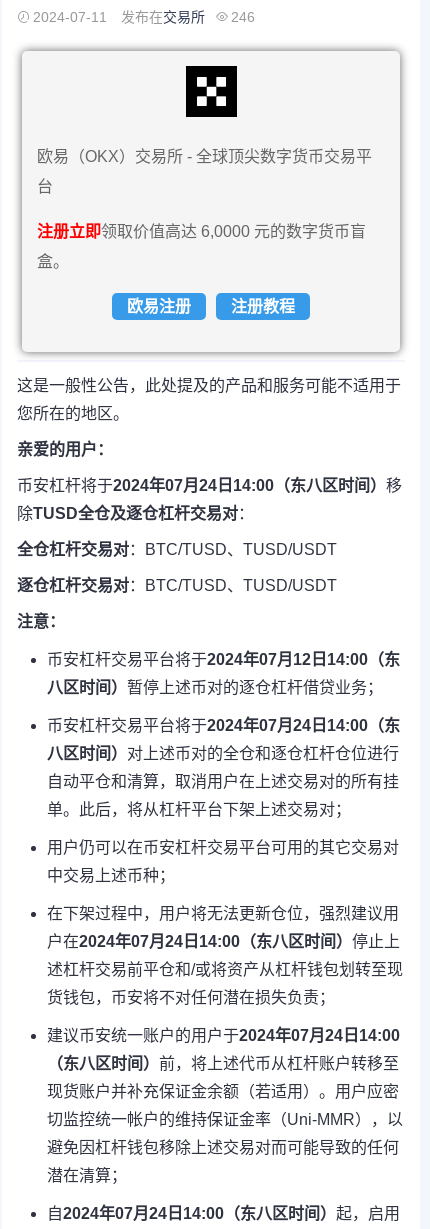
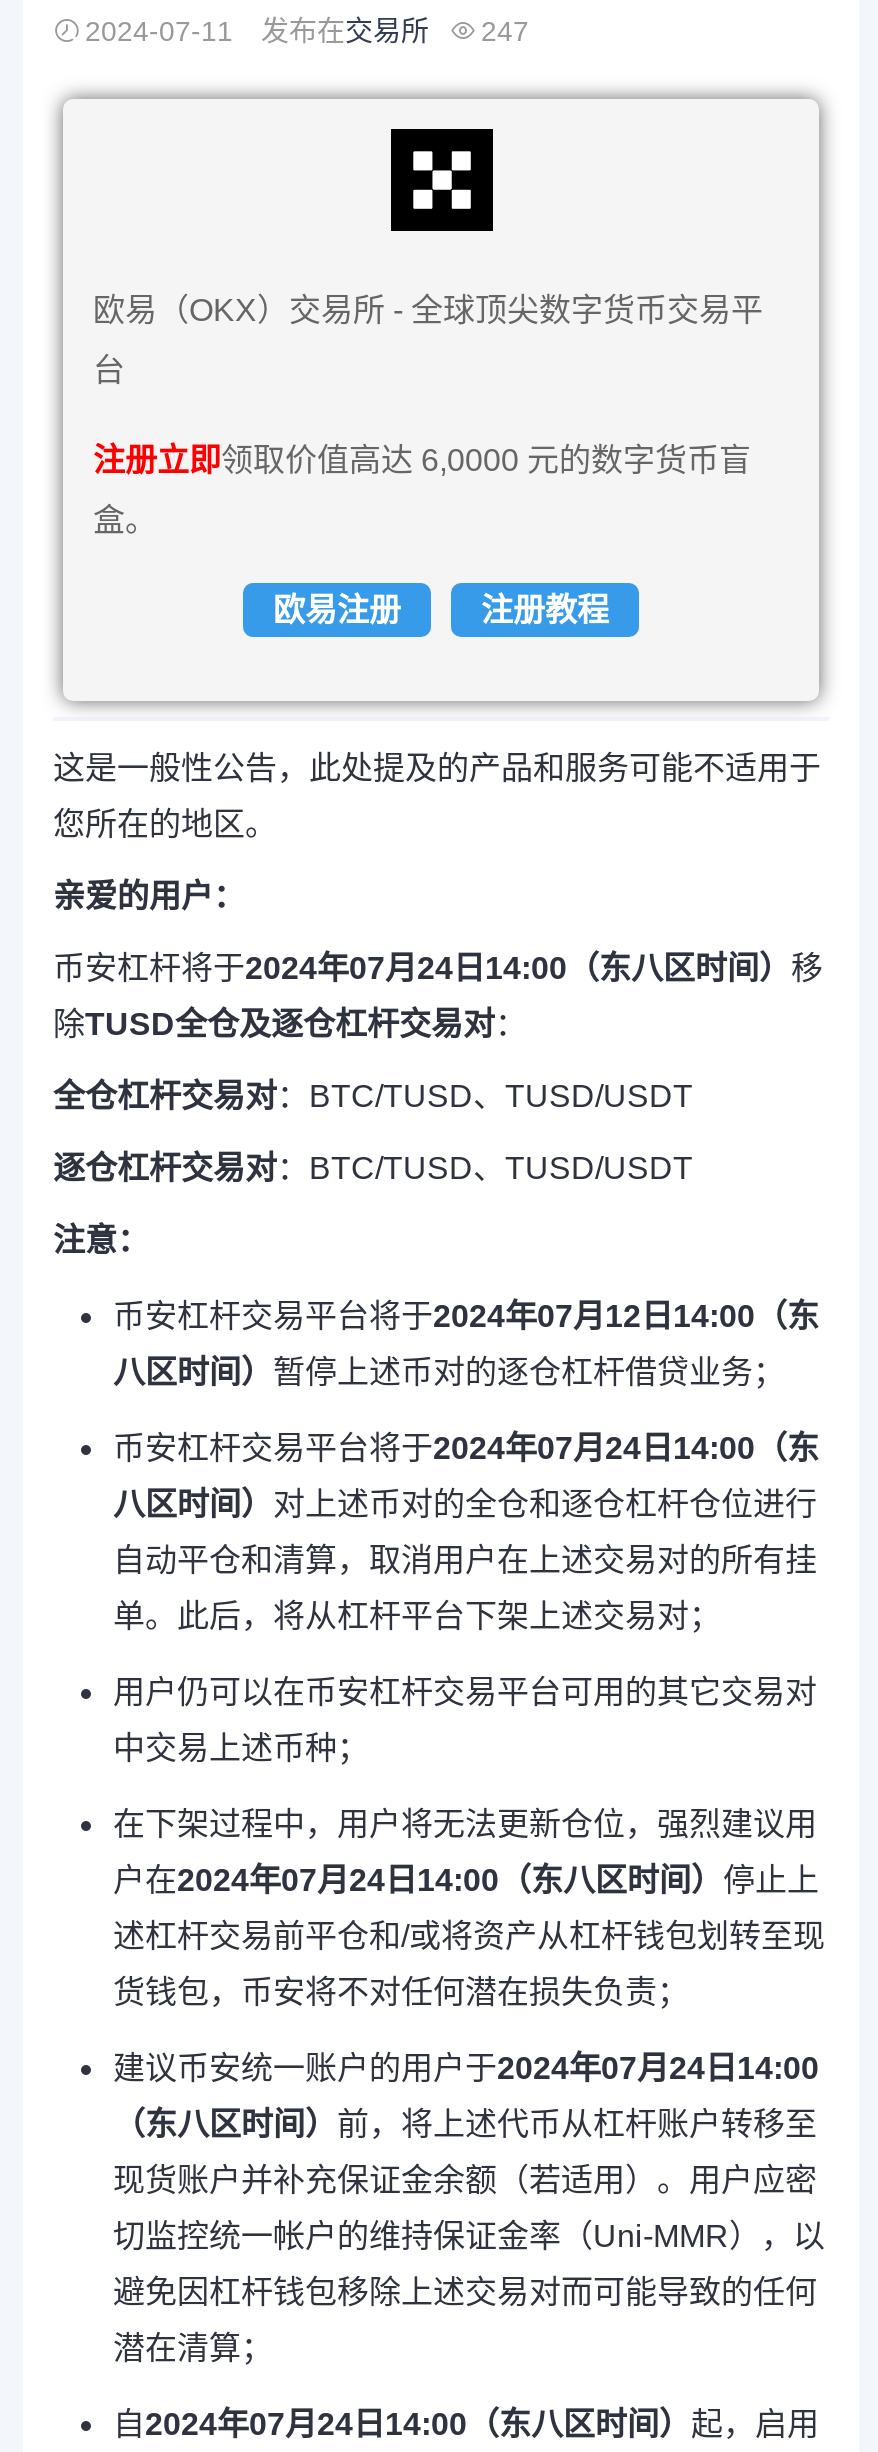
[33,9,255,25] 2024-07-11 发布在交易所 246 -> [85,15,529,47] 2024-07-11 发布在交易所 247

